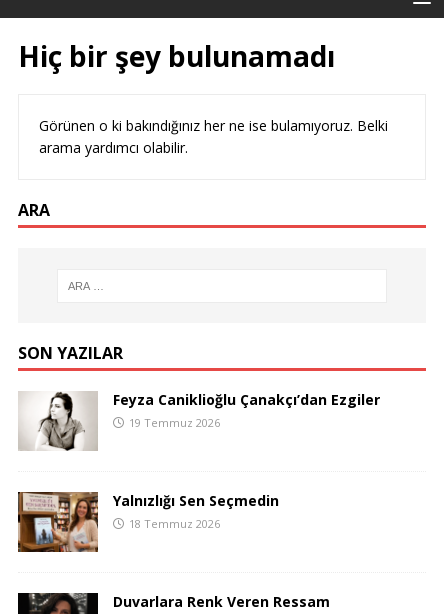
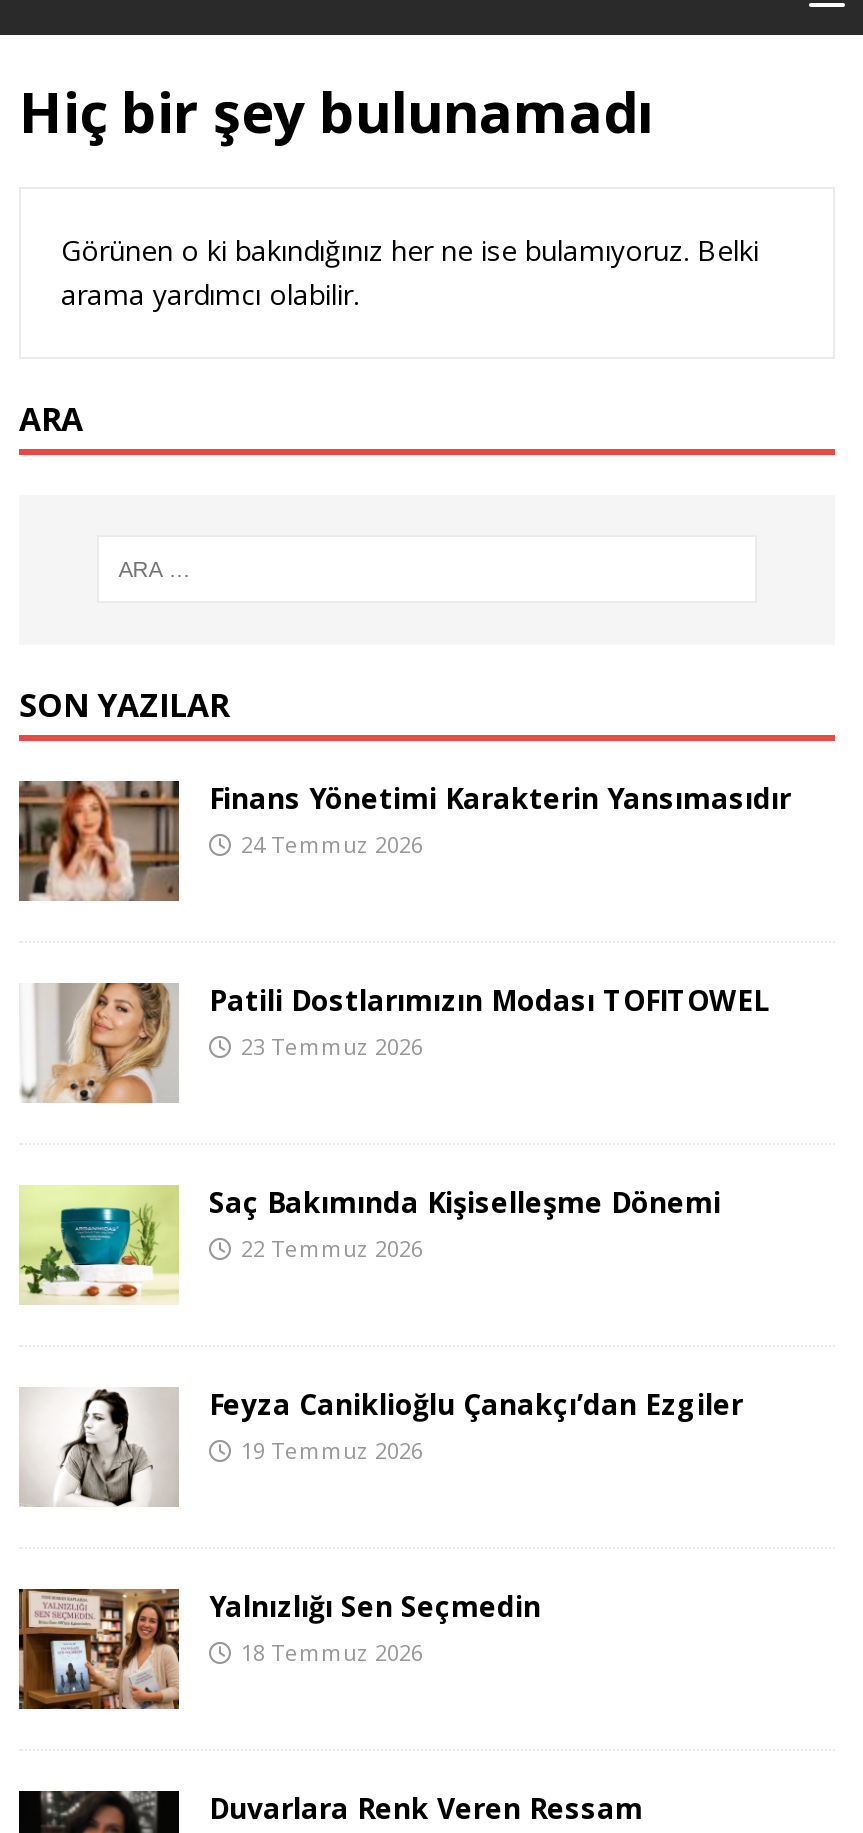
none -> [17,778,791,904] [image] | Finans Yönetimi Karakterin Yansımasıdır | 24 Temmuz 2026
none -> [19,980,769,1106] [image] | Patili Dostlarımızın Modası TOFITOWEL | 23 Temmuz 2026
none -> [19,1182,721,1306] [image] | Saç Bakımında Kişiselleşme Dönemi | 22 Temmuz 2026

